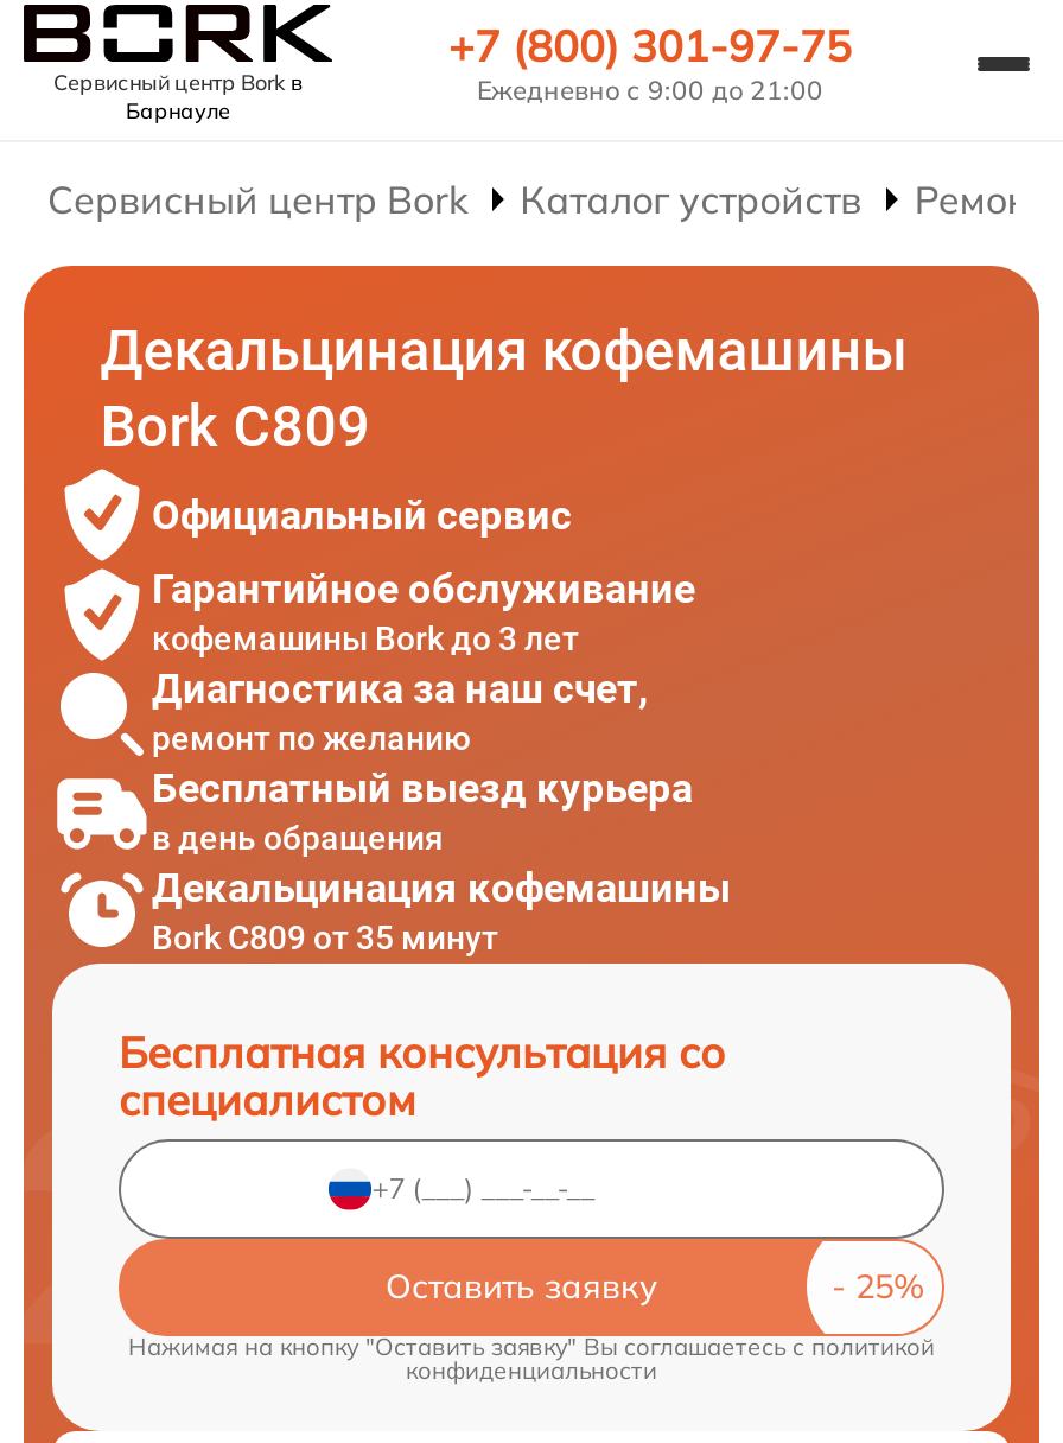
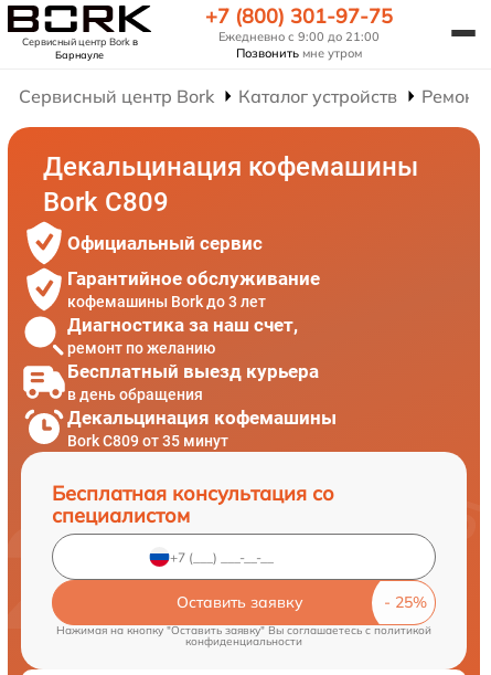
none -> [236,45,362,61] Позвонить мне утром

